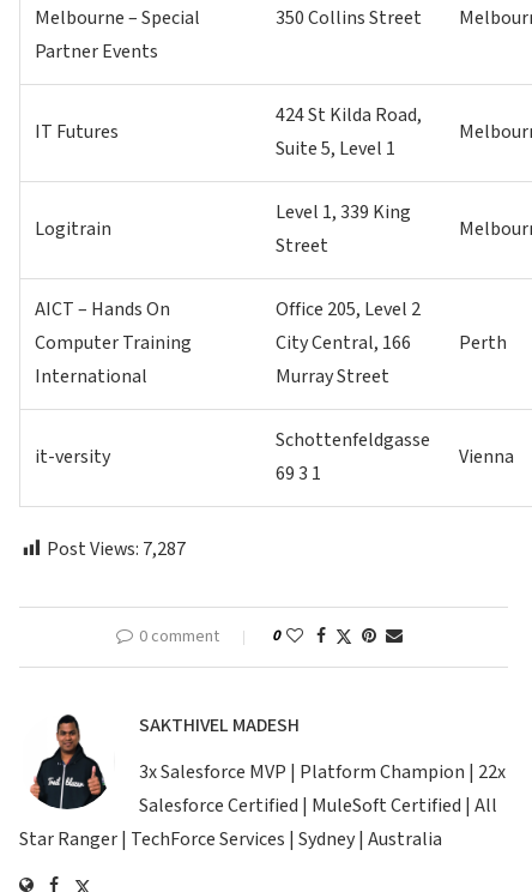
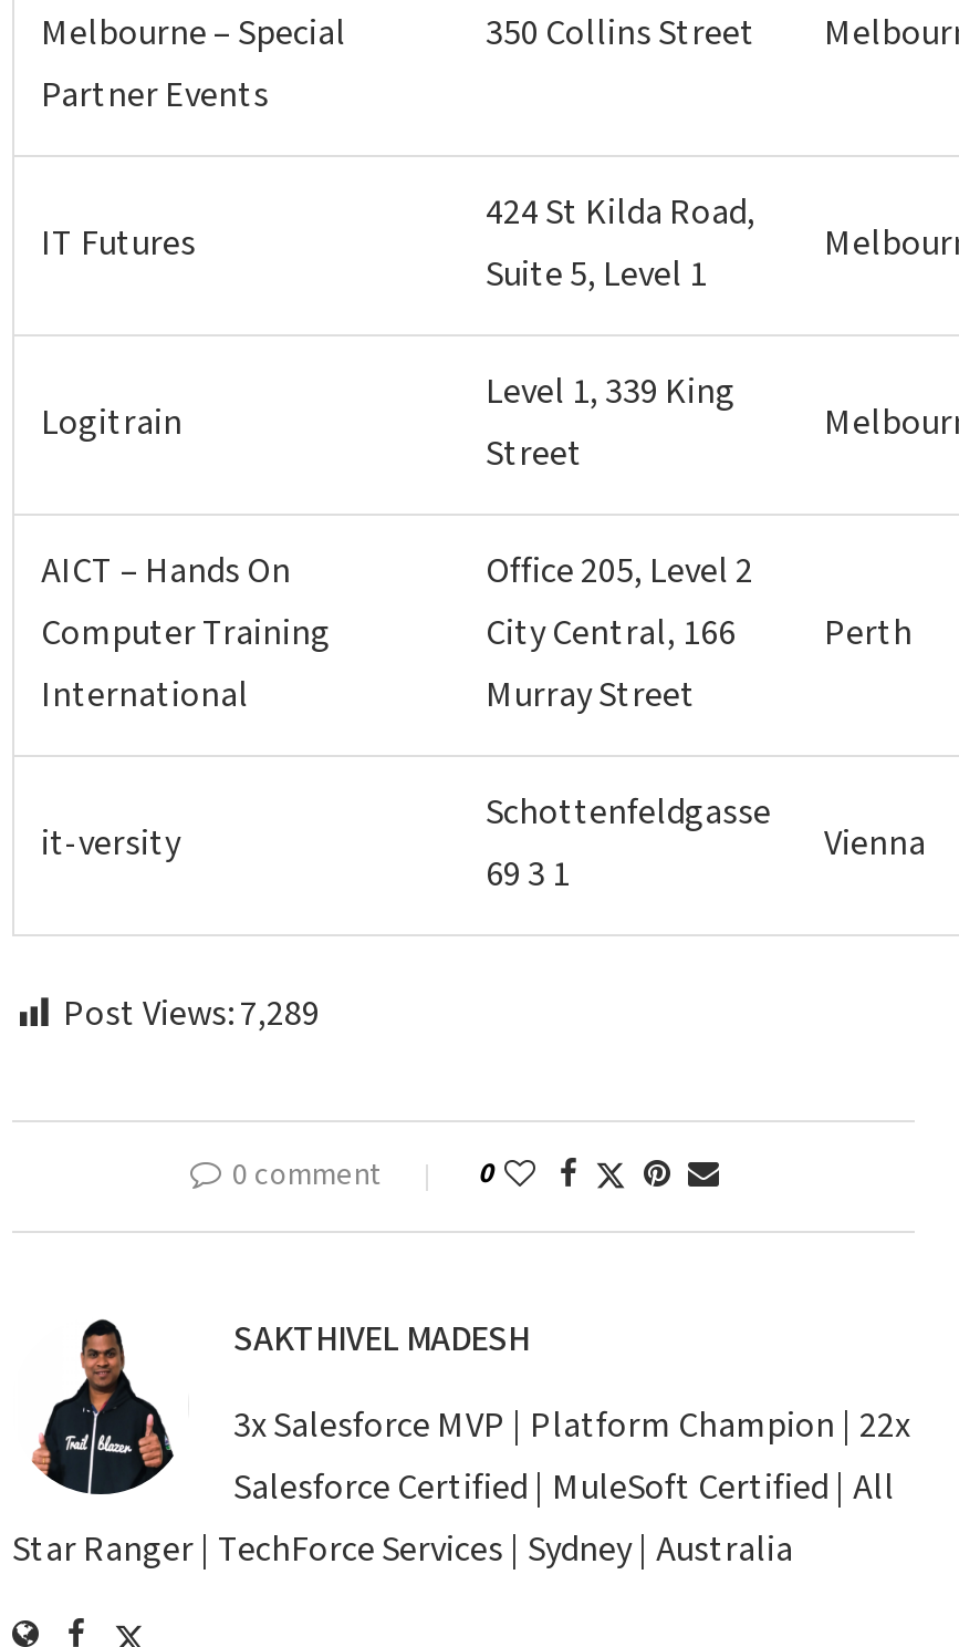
[47,537,186,562] Post Views: 7,287 -> [63,992,320,1038] Post Views: 7,289

